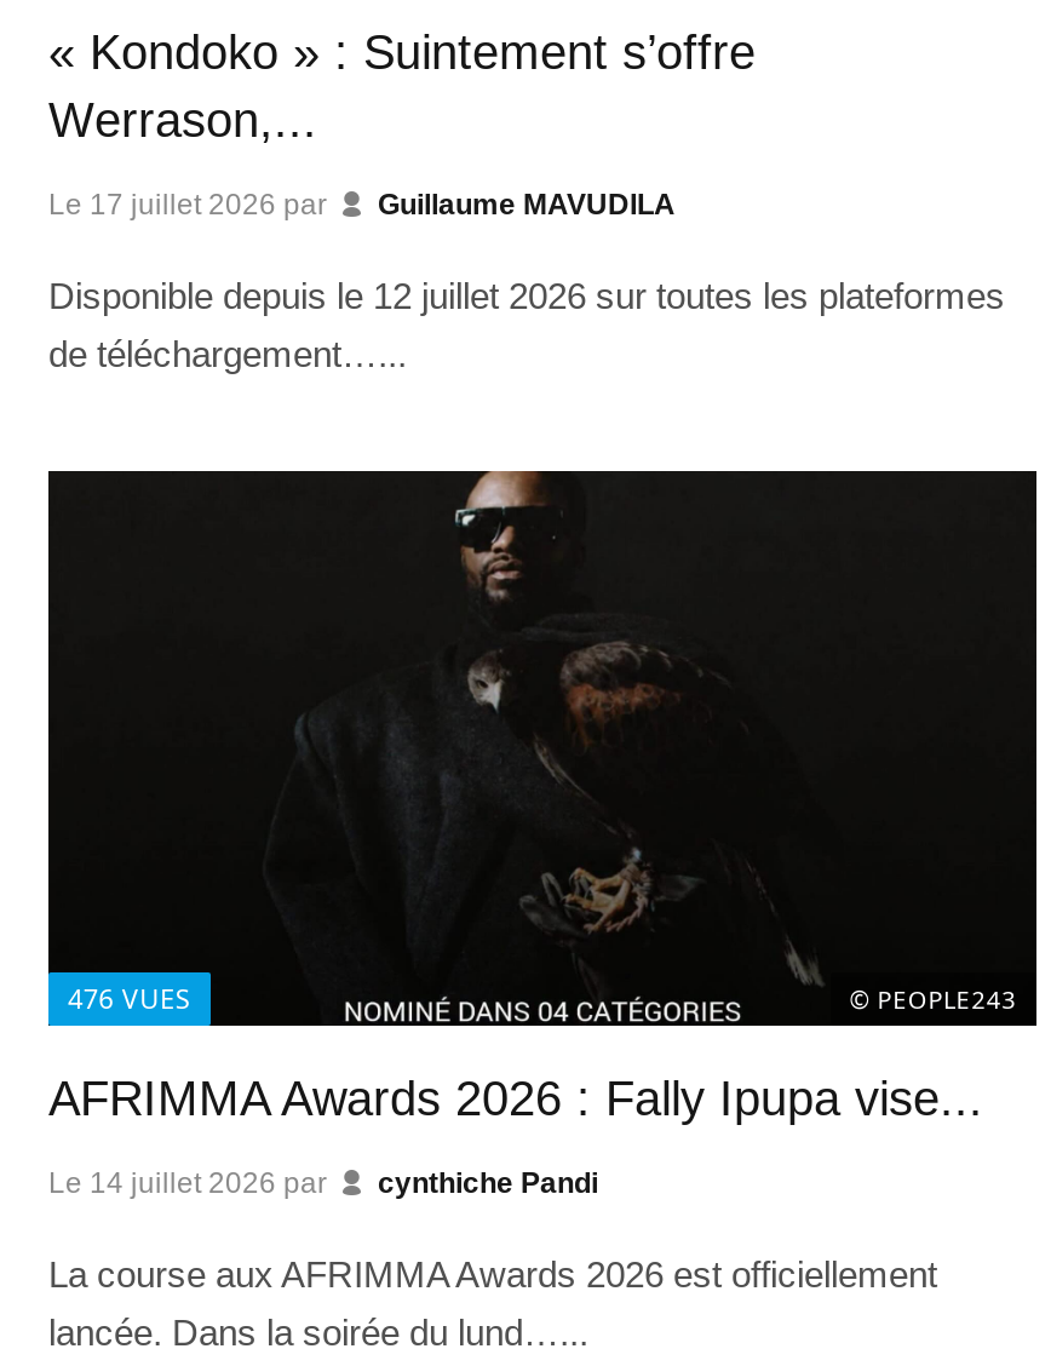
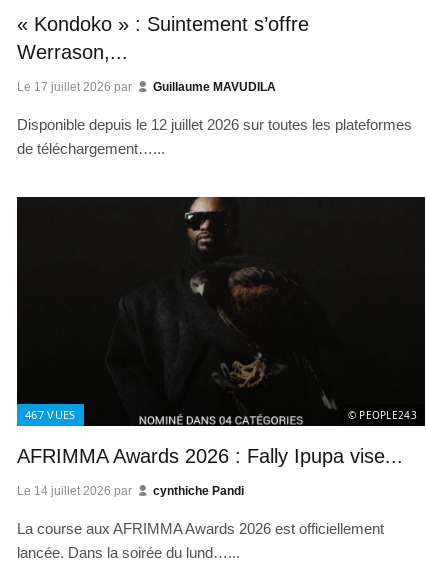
[68,980,191,1016] 476 VUES -> [25,407,76,422] 467 VUES

